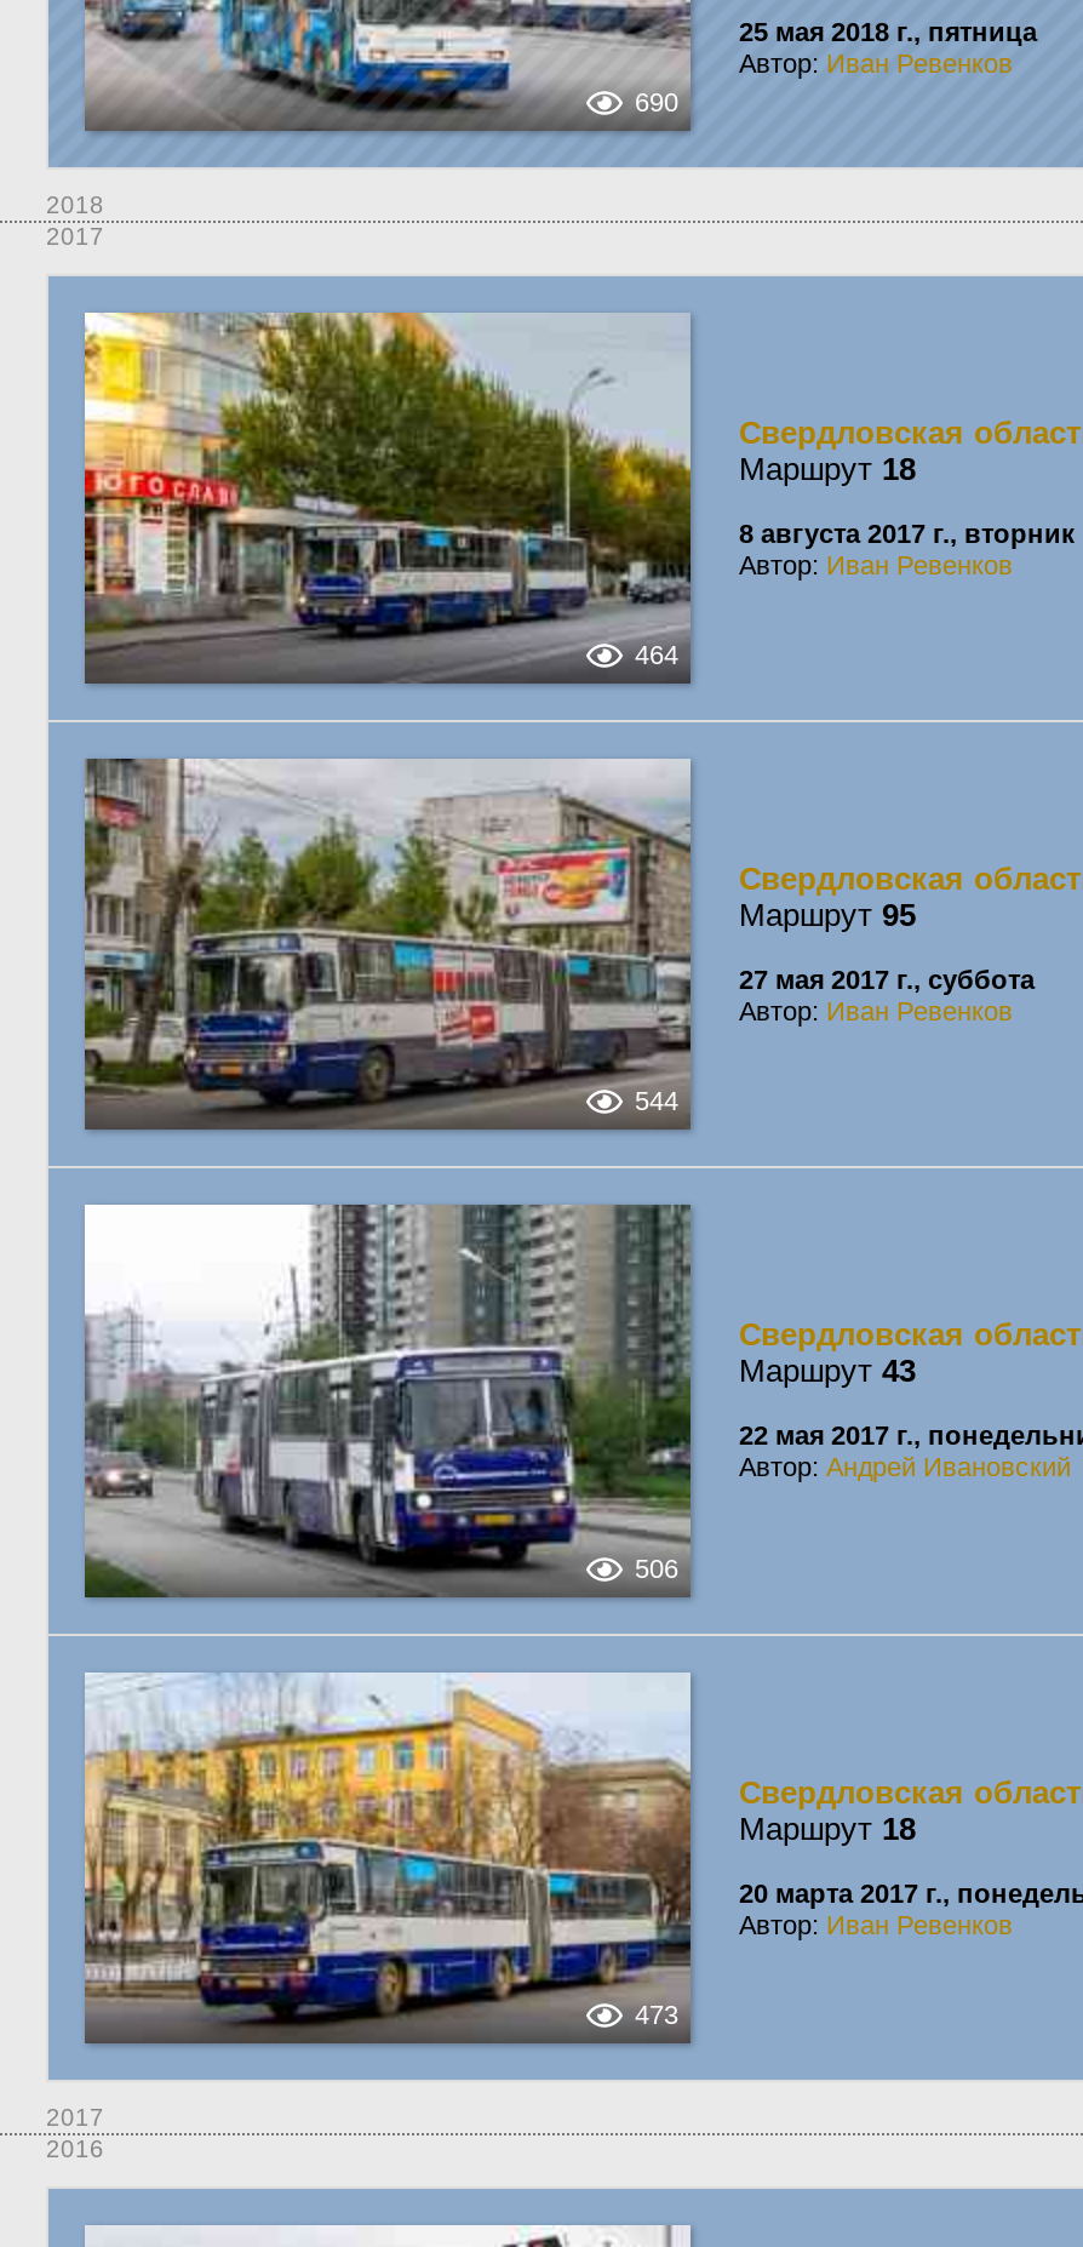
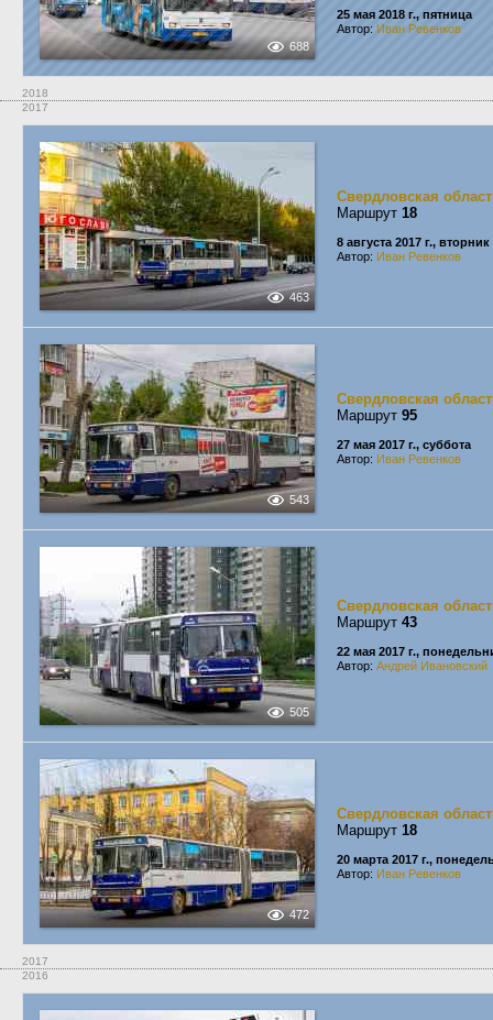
[635,87,678,116] 690 -> [289,40,309,53] 688
[635,640,678,669] 464 -> [289,290,309,304] 463
[635,1086,678,1115] 544 -> [289,493,309,506] 543
[635,1554,678,1583] 506 -> [289,705,309,719] 505
[635,2000,678,2029] 473 -> [289,908,309,921] 472

